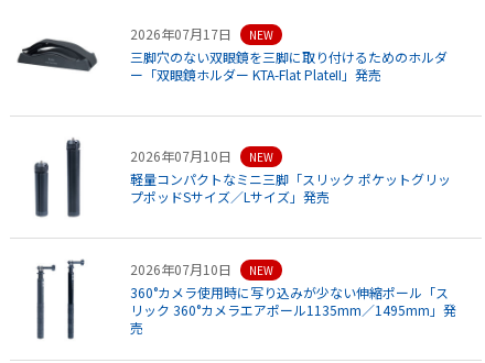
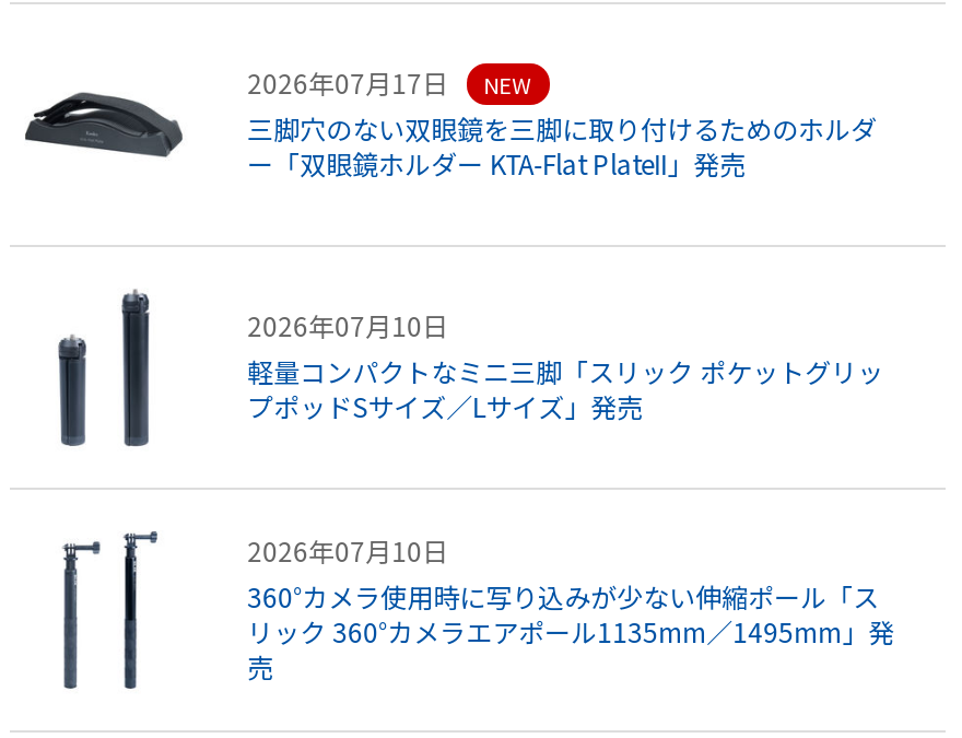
[249,149,273,165] NEW -> none
[249,262,273,279] NEW -> none

